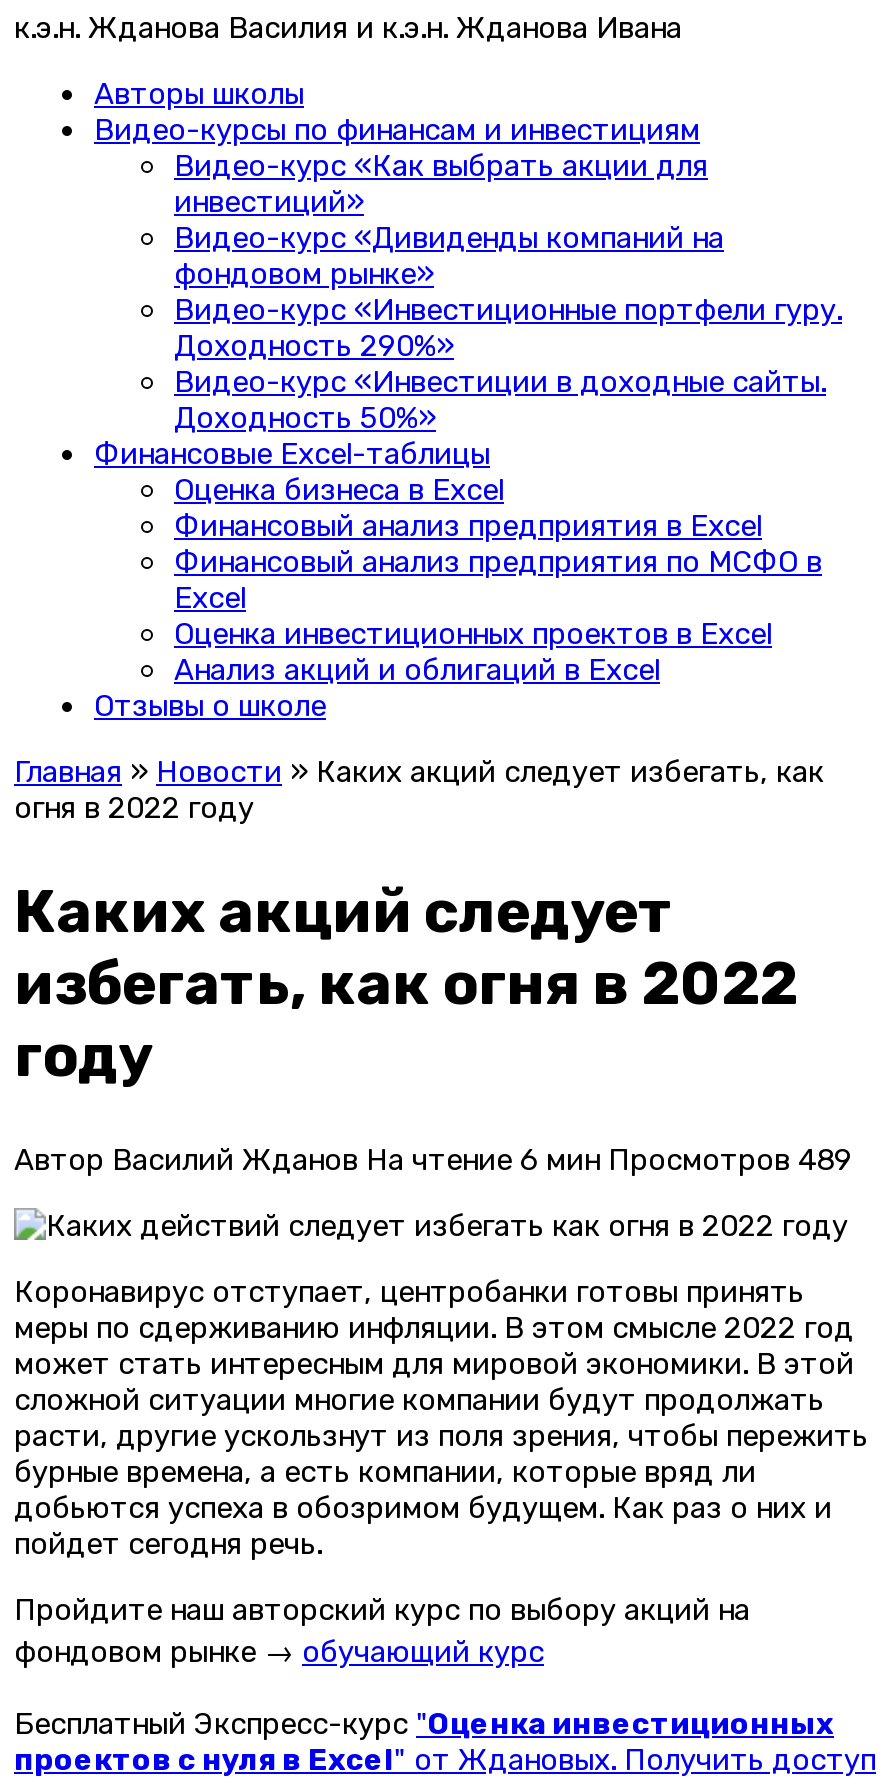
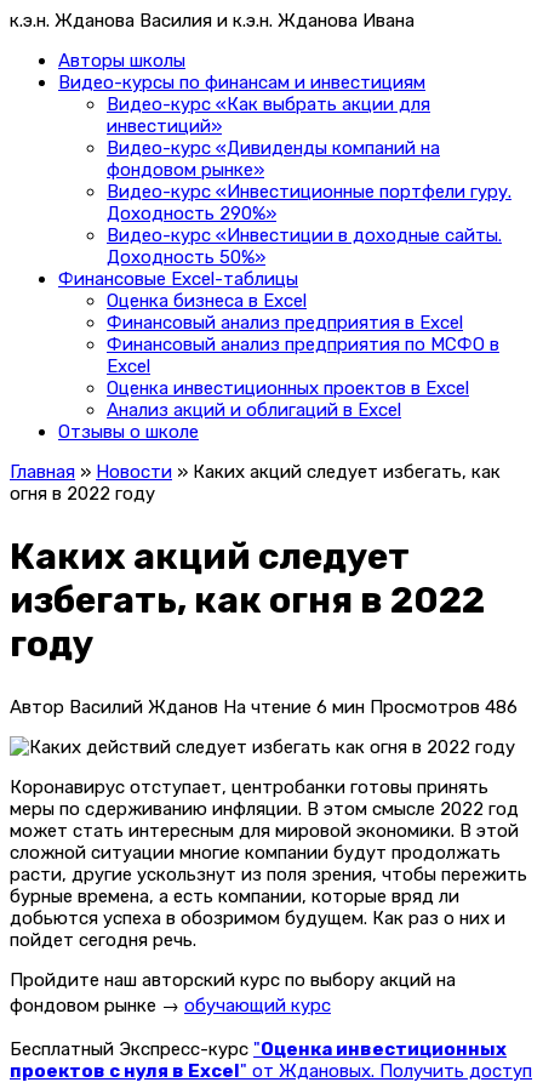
[14,1142,852,1178] Автор Василий Жданов На чтение 6 мин Просмотров 489 -> [10,696,518,718] Автор Василий Жданов На чтение 6 мин Просмотров 486

